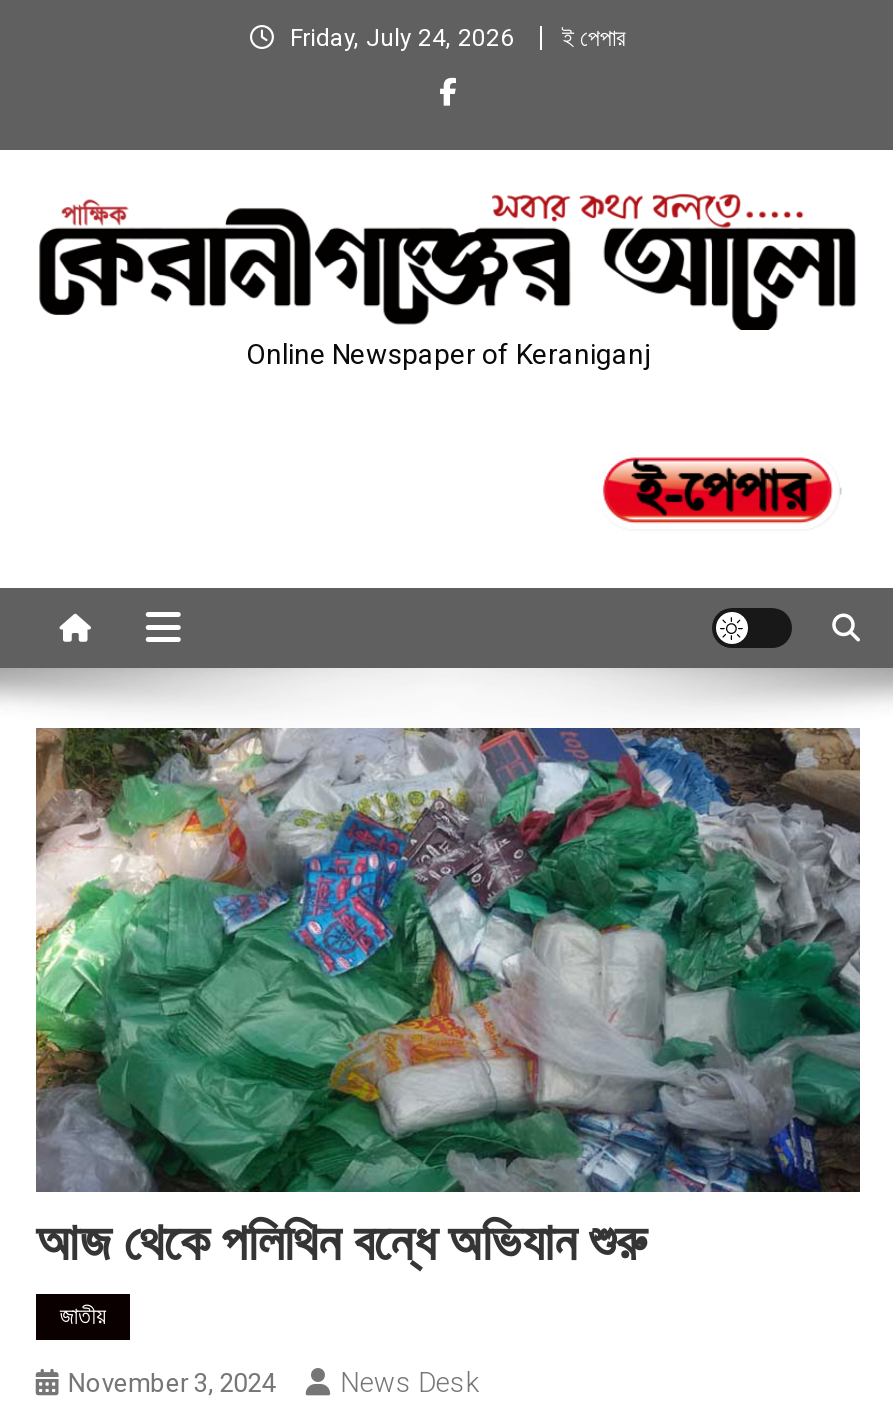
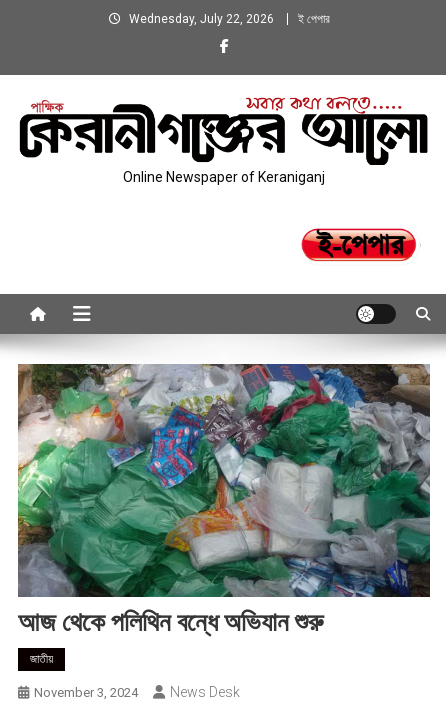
[290,24,514,52] Friday, July 24, 2026 -> [128,12,273,26] Wednesday, July 22, 2026

